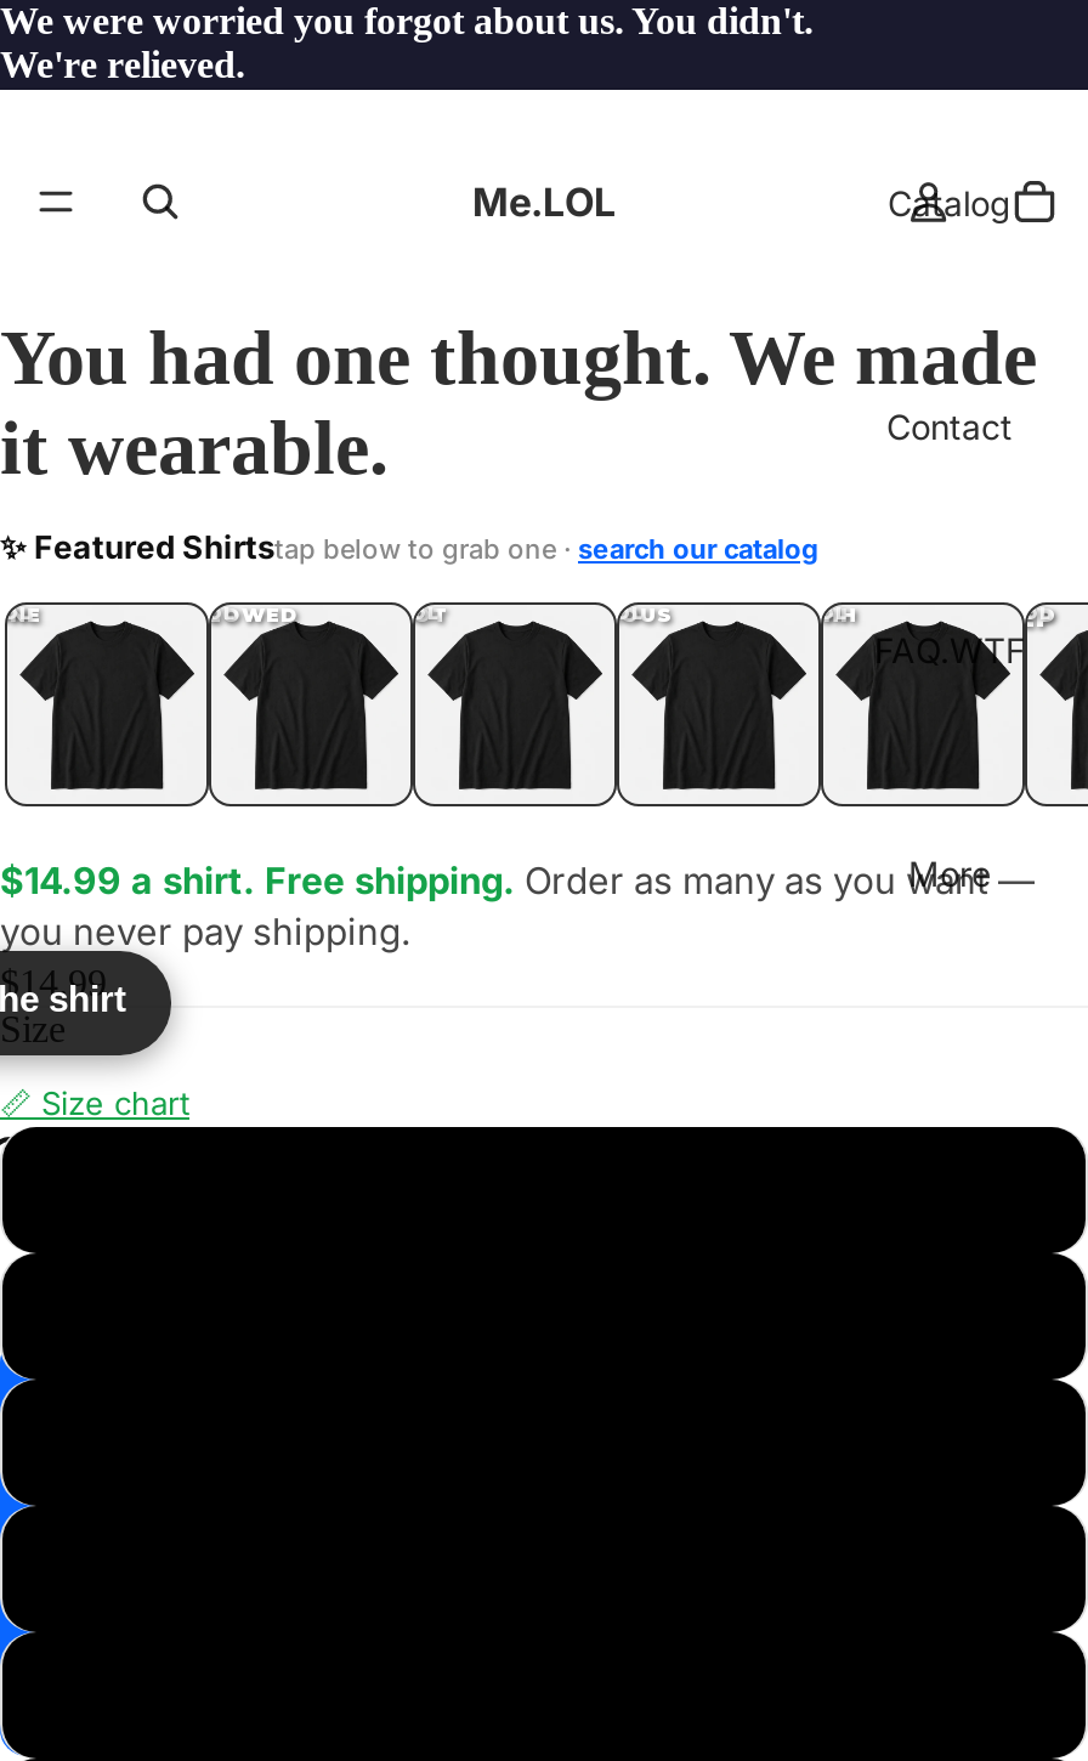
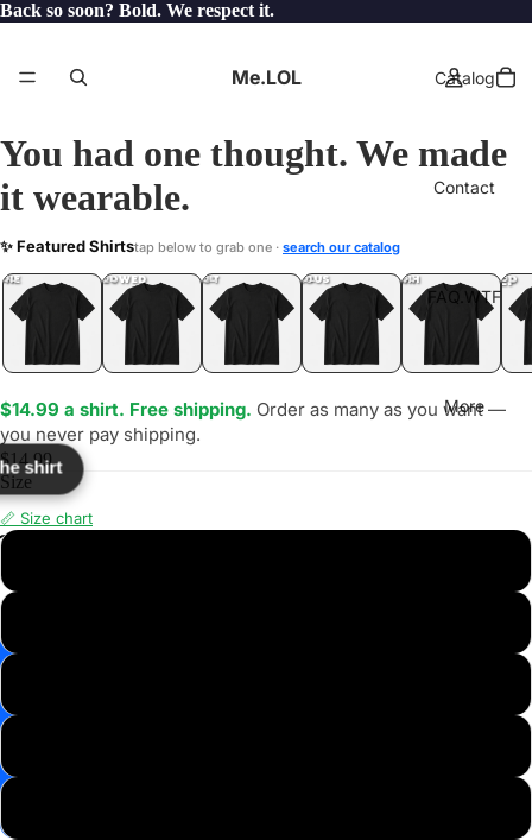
[0,0,814,85] We were worried you forgot about us. You didn't. | We're relieved. -> [0,0,274,20] Back so soon? Bold. We respect it.

